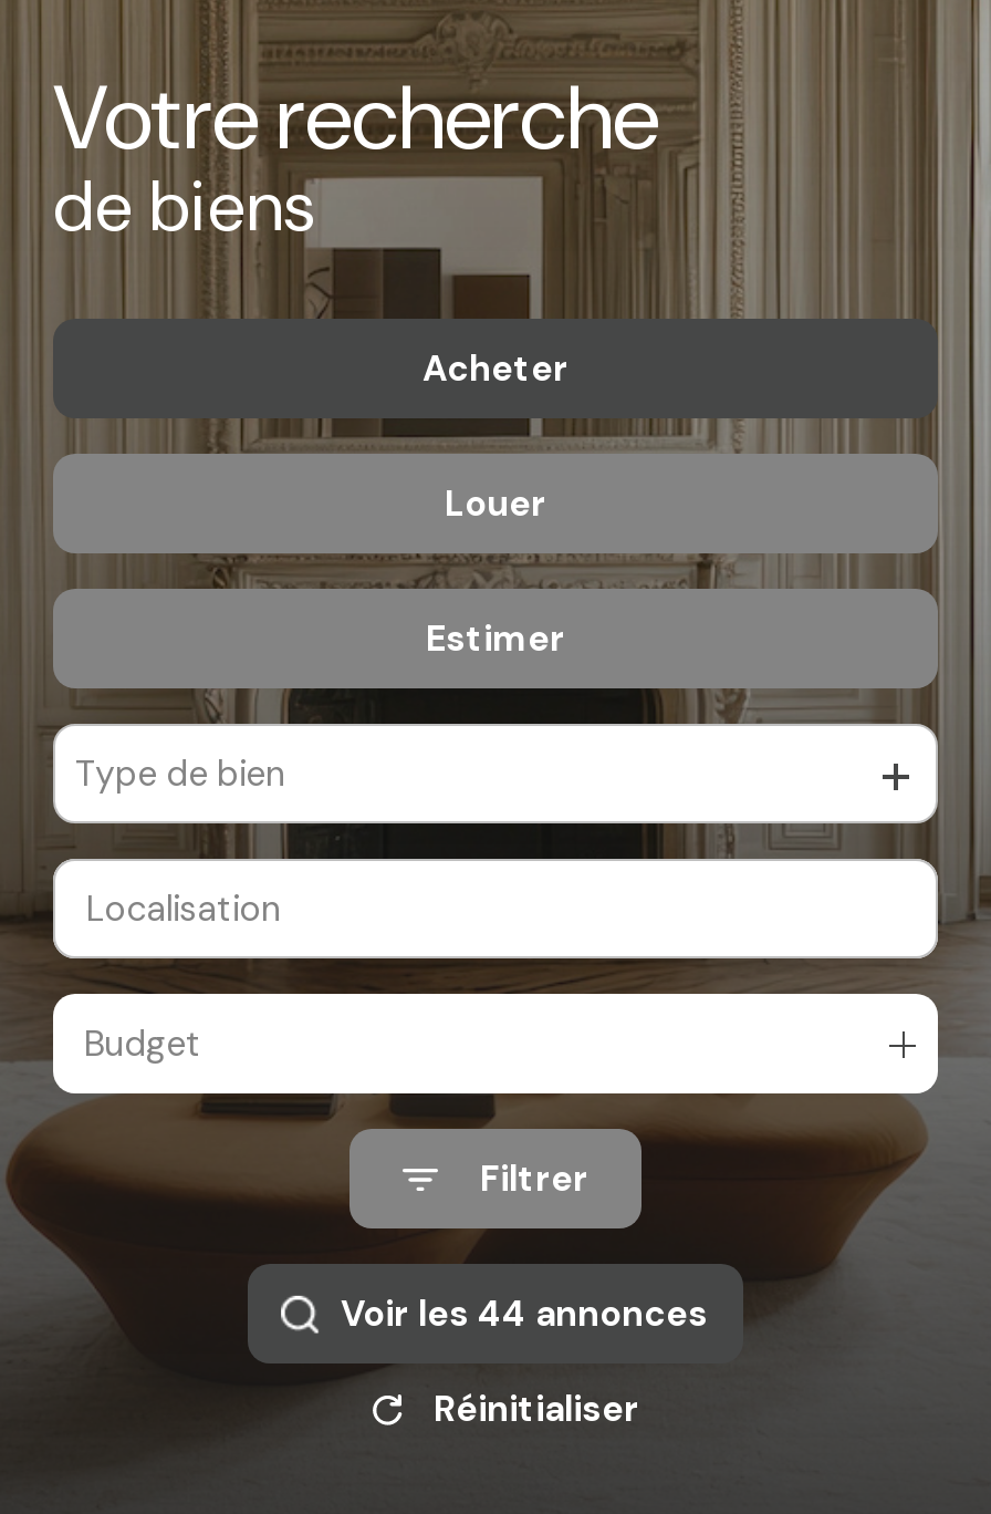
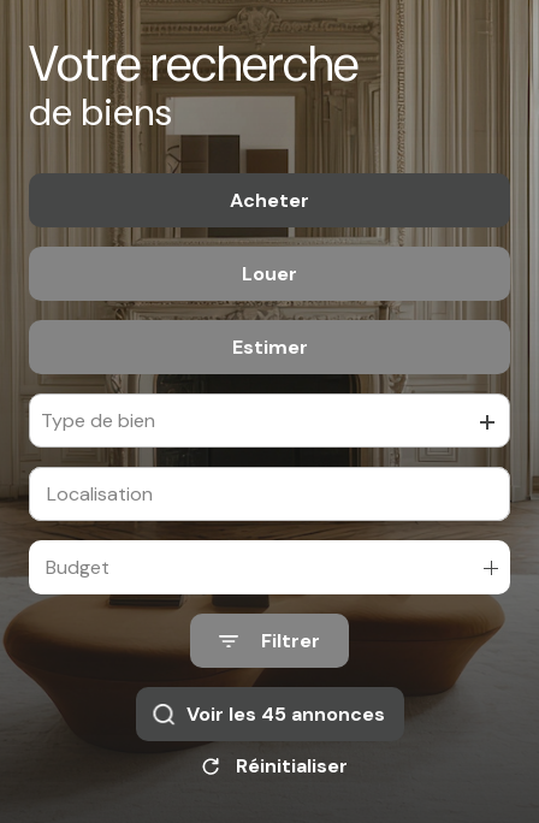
[341,1290,708,1337] Voir les 44 annonces -> [186,701,384,727] Voir les 45 annonces

